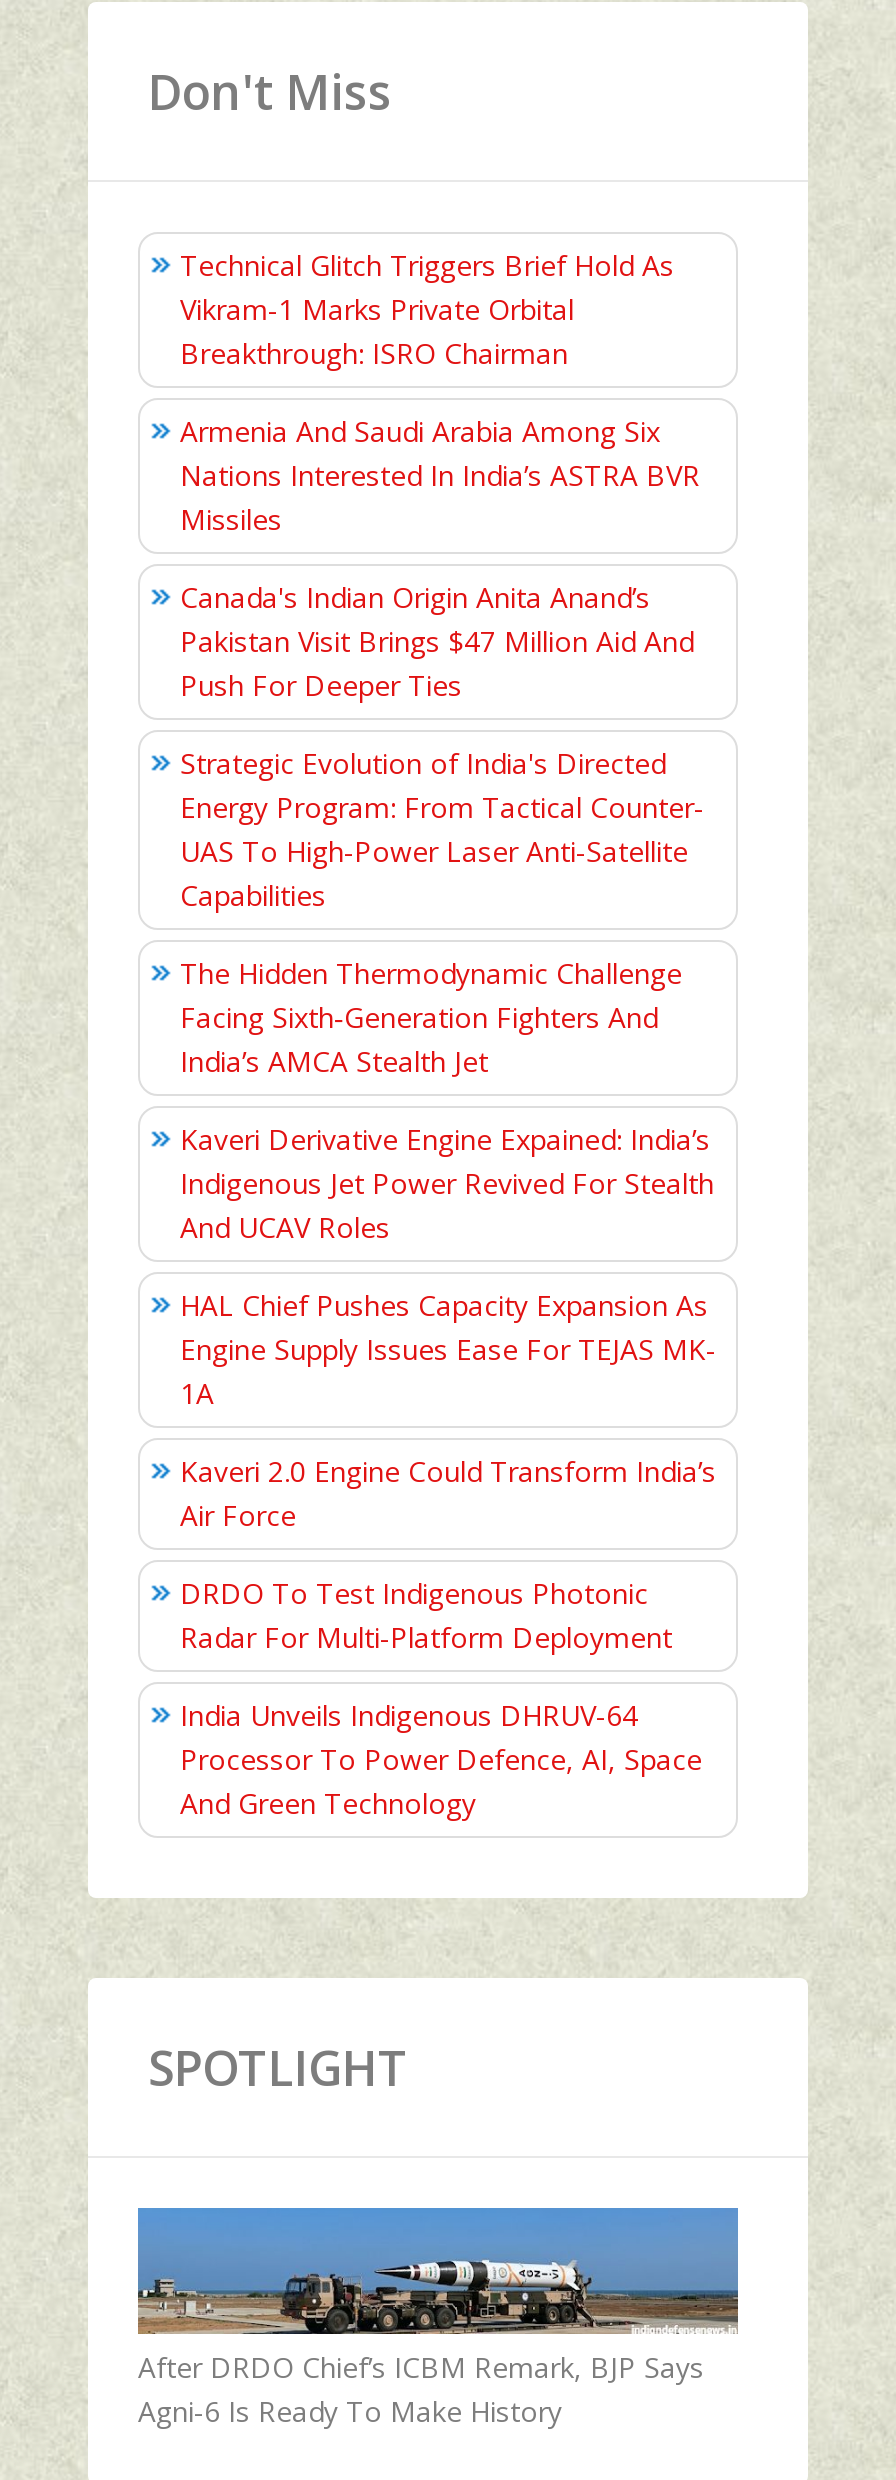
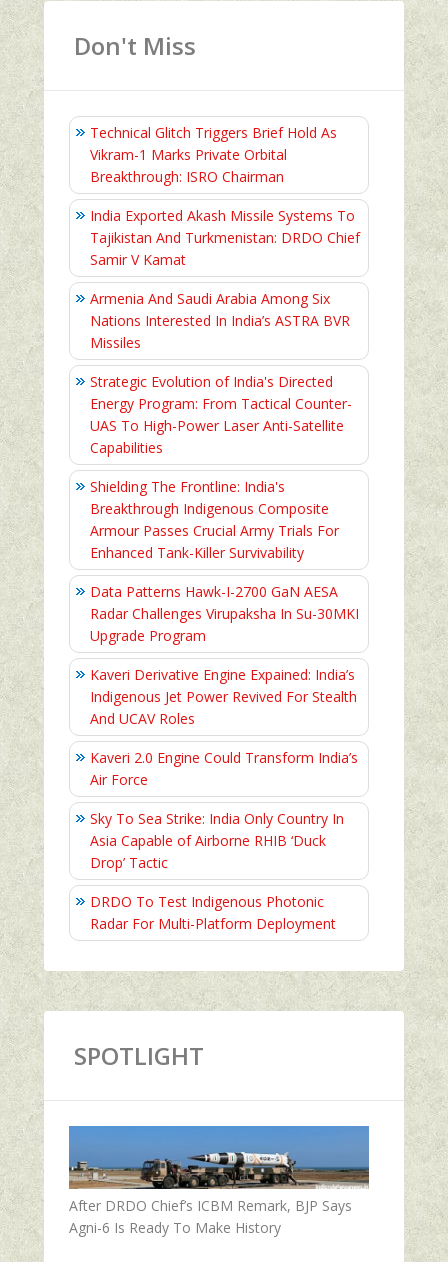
none -> [90,206,360,269] India Exported Akash Missile Systems To | Tajikistan And Turkmenistan: DRDO Chief | Samir V Kamat
moved [180,412,700,538] -> [90,289,350,352]: Armenia And Saudi Arabia Among Six | Nations Interested In India’s ASTRA BVR | Missiles
[180,578,694,704] Canada's Indian Origin Anita Anand’s | Pakistan Visit Brings $47 Million Aid And | Push For Deeper Ties -> none
[180,954,682,1080] The Hidden Thermodynamic Challenge | Facing Sixth‑Generation Fighters And | India’s AMCA Stealth Jet -> [90,477,359,645] Shielding The Frontline: India's | Breakthrough Indigenous Composite | Armour Passes Crucial Army Trials For | Enhanced Tank-Killer Survivability | Data Patterns Hawk-I-2700 GaN AESA | Radar Challenges Virupaksha In Su-30MKI | Upgrade Program
moved [180,1120,714,1246] -> [90,665,357,728]: Kaveri Derivative Engine Expained: India’s | Indigenous Jet Power Revived For Stealth | And UCAV Roles
[180,1286,716,1412] HAL Chief Pushes Capacity Expansion As | Engine Supply Issues Ease For TEJAS MK- | 1A -> none
none -> [90,809,344,872] Sky To Sea Strike: India Only Country In | Asia Capable of Airborne RHIB ‘Duck | Drop’ Tactic
moved [180,1574,672,1656] -> [90,892,336,933]: DRDO To Test Indigenous Photonic | Radar For Multi-Platform Deployment
[180,1696,702,1822] India Unveils Indigenous DHRUV-64 | Processor To Power Defence, AI, Space | And Green Technology -> none

